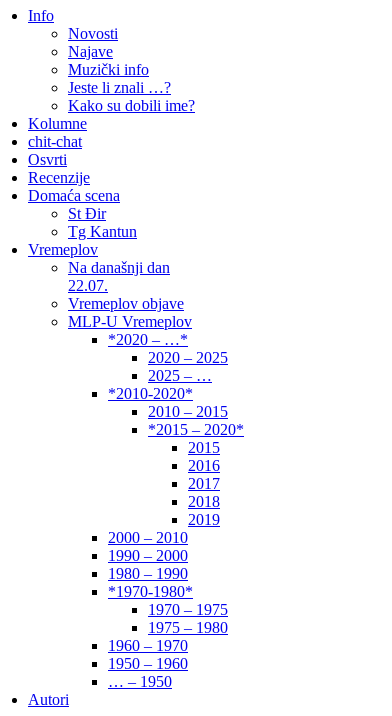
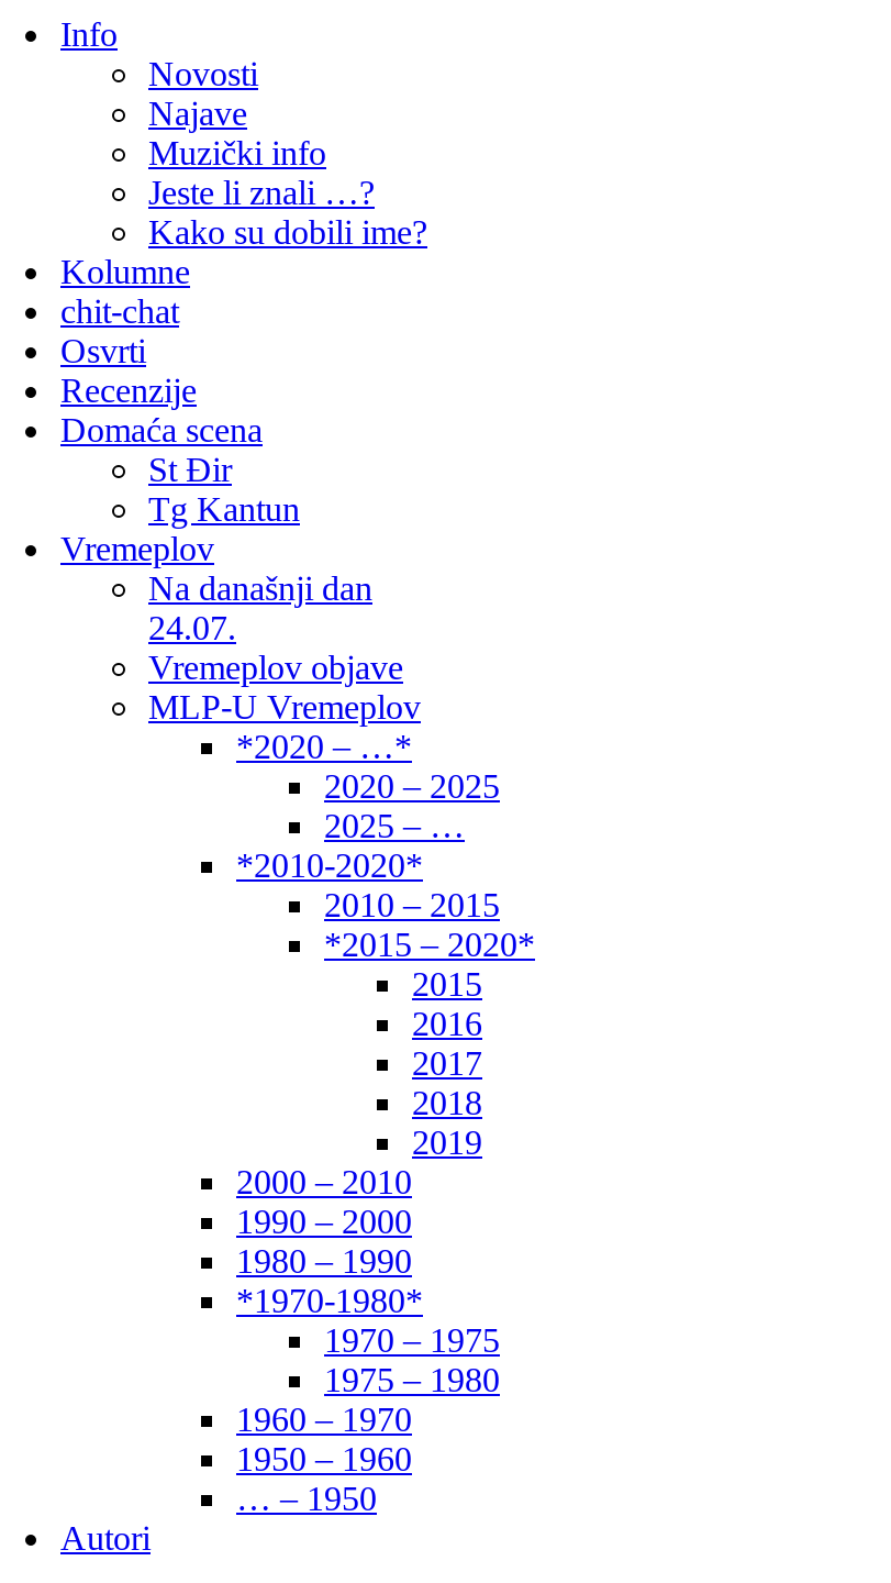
[68,277,108,294] 22.07. -> [148,609,236,646] 24.07.

